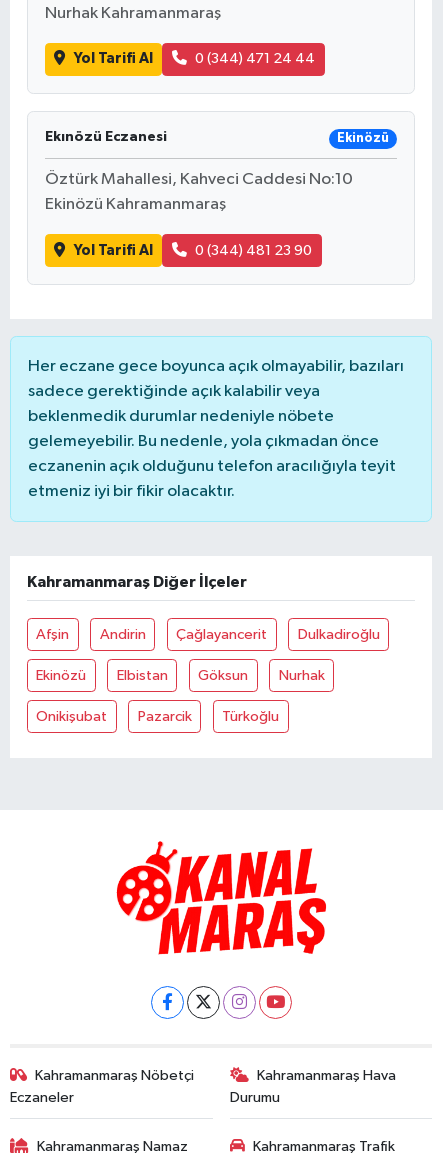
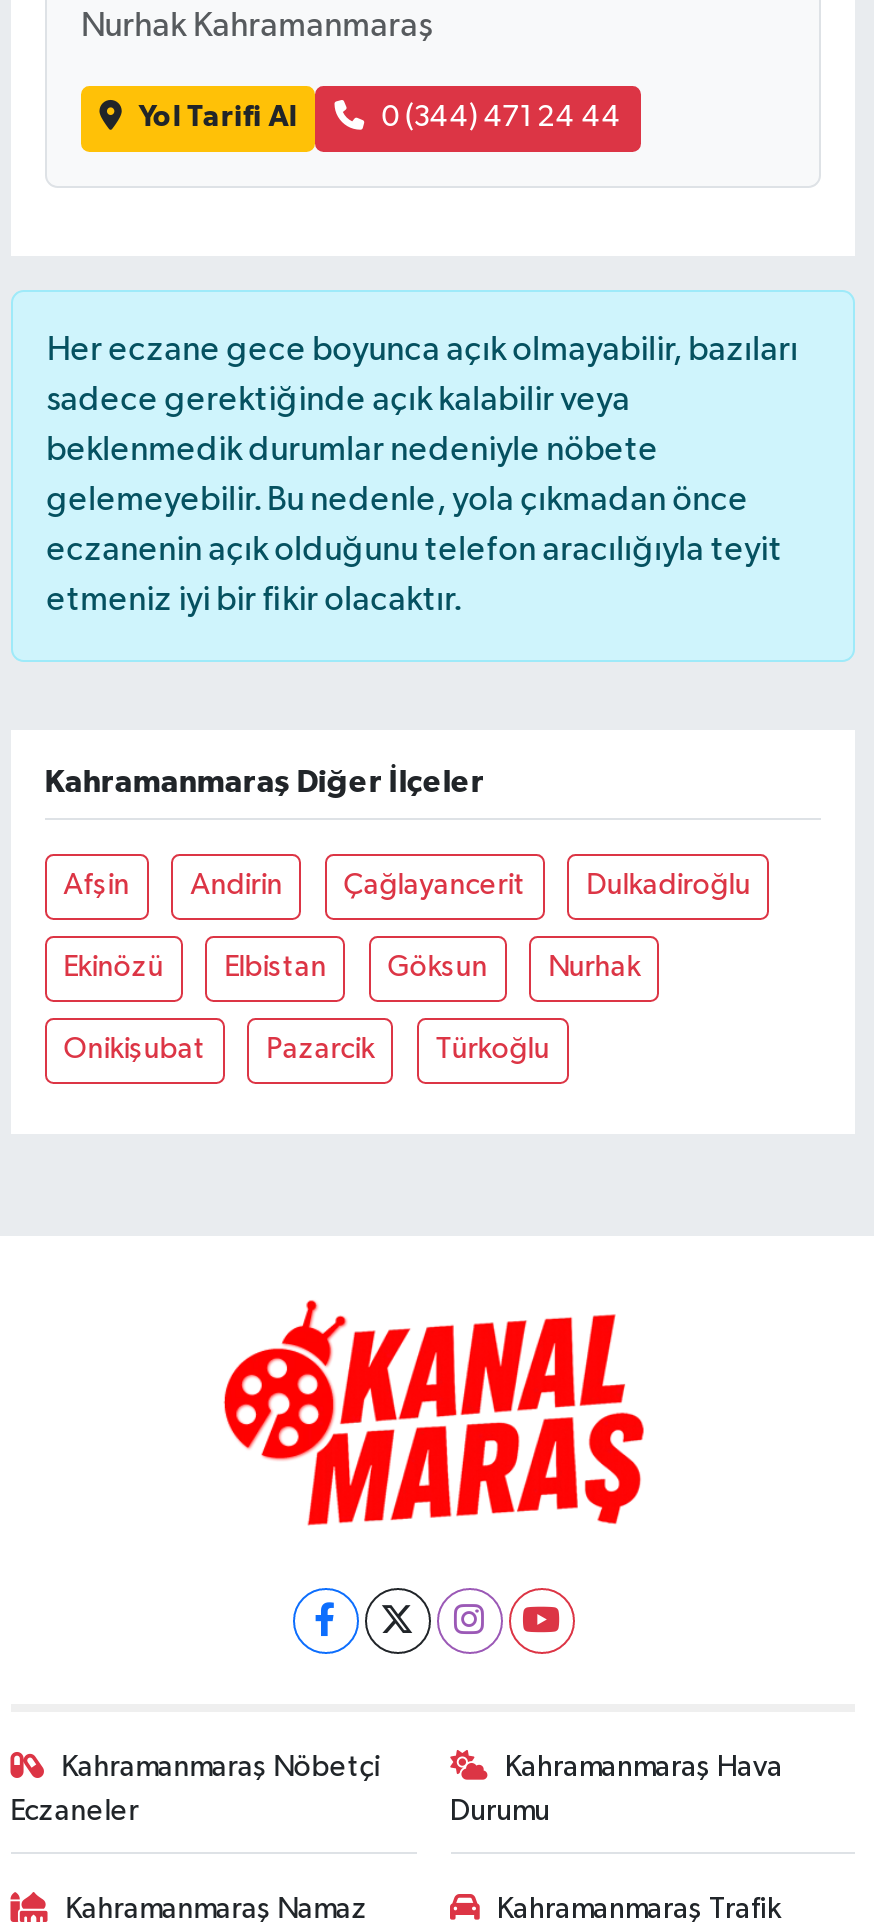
[45,129,389,258] Ekınözü Eczanesi | Ekinözü | Öztürk Mahallesi, Kahveci Caddesi No:10 | Ekinözü Kahramanmaraş | Yol Tarifi Al | 0 (344) 481 23 90 -> none

